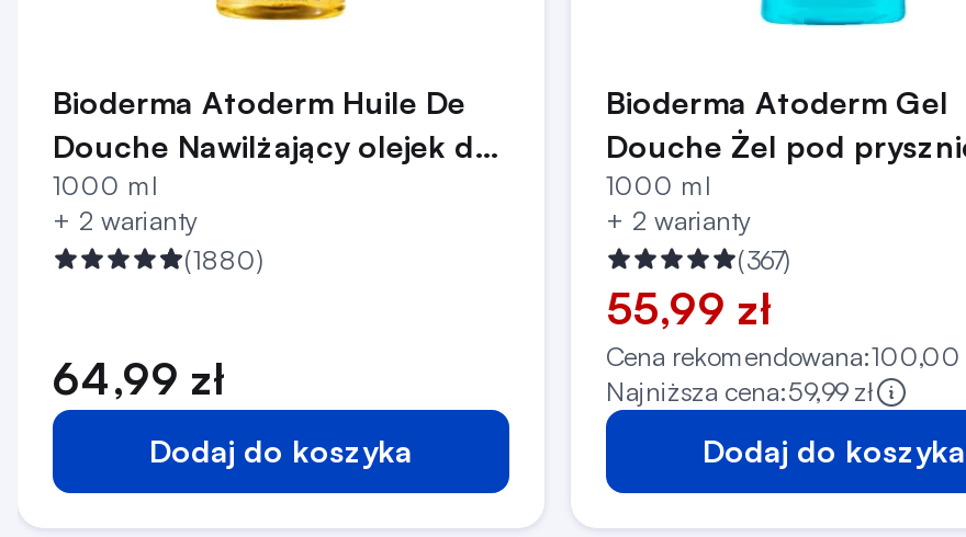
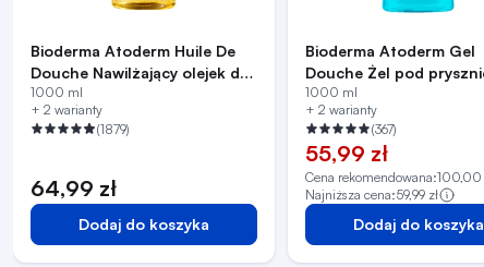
[184,244,263,276] (1880) -> [96,121,130,137] (1879)

